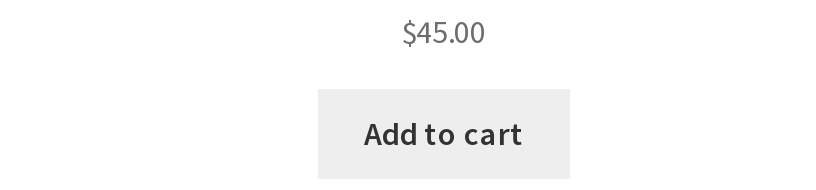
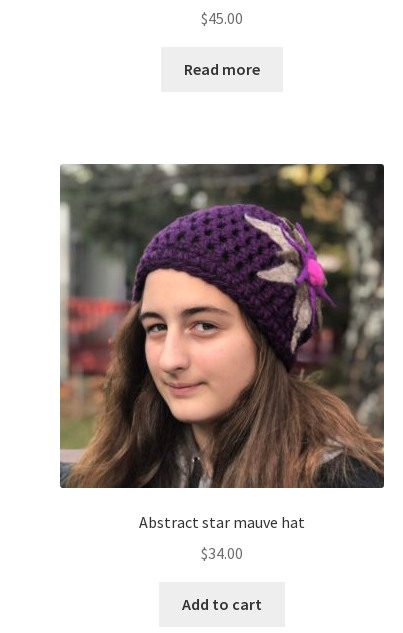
none -> [59,163,385,563] [image] | Abstract star mauve hat | $34.00
none -> [184,59,260,79] Read more

